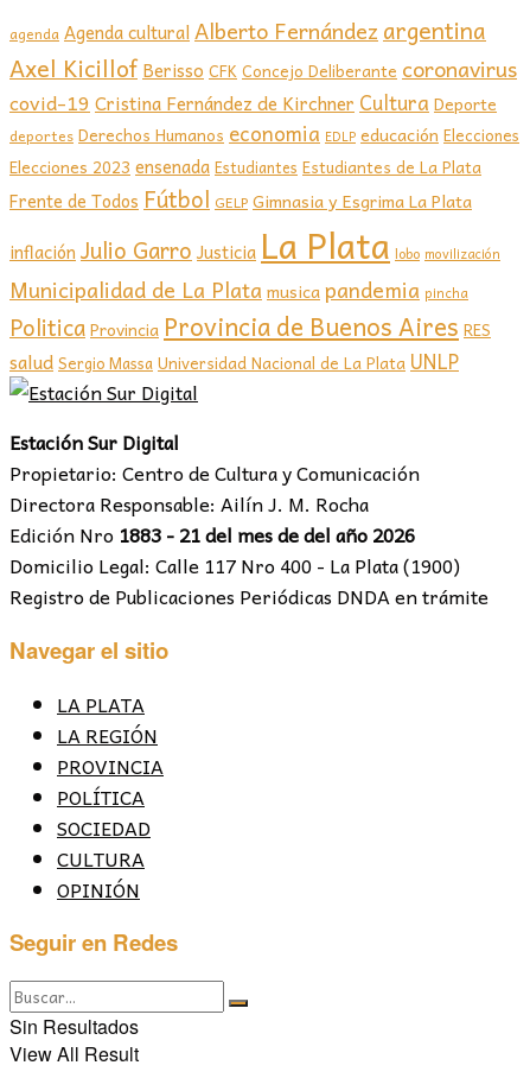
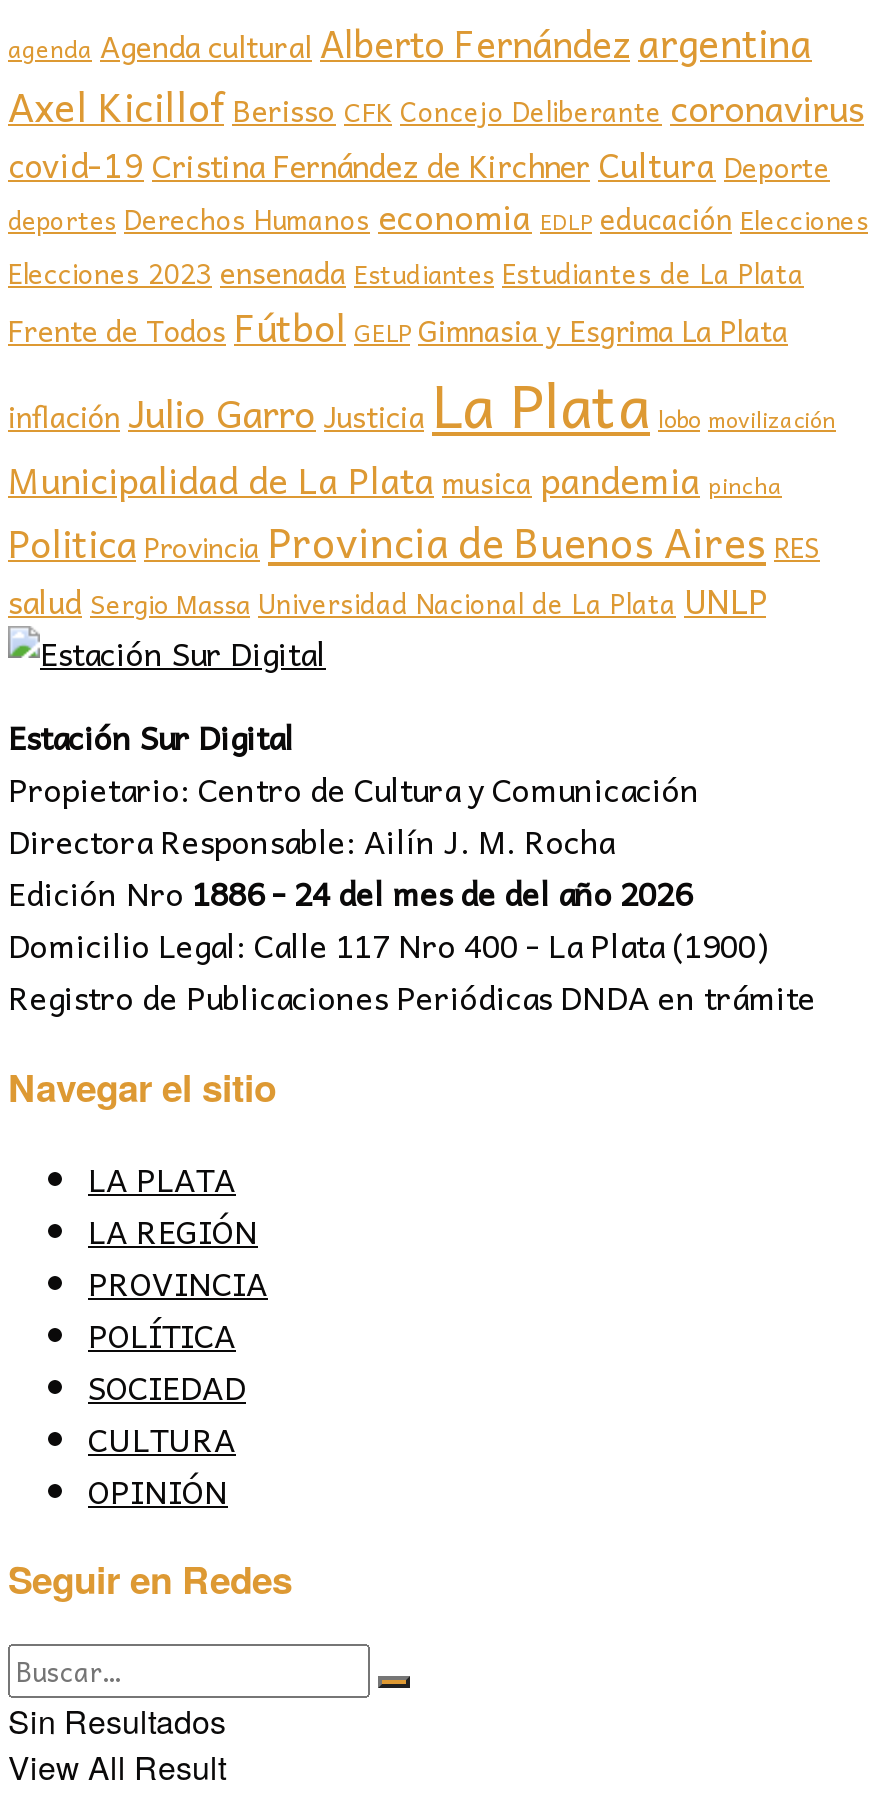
[9,519,415,550] Edición Nro 1883 - 21 del mes de del año 2026 -> [8,866,692,918] Edición Nro 1886 - 24 del mes de del año 2026

